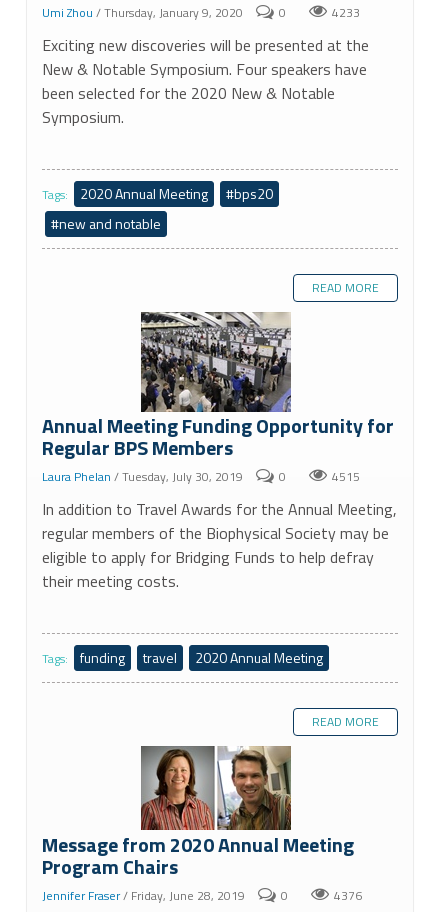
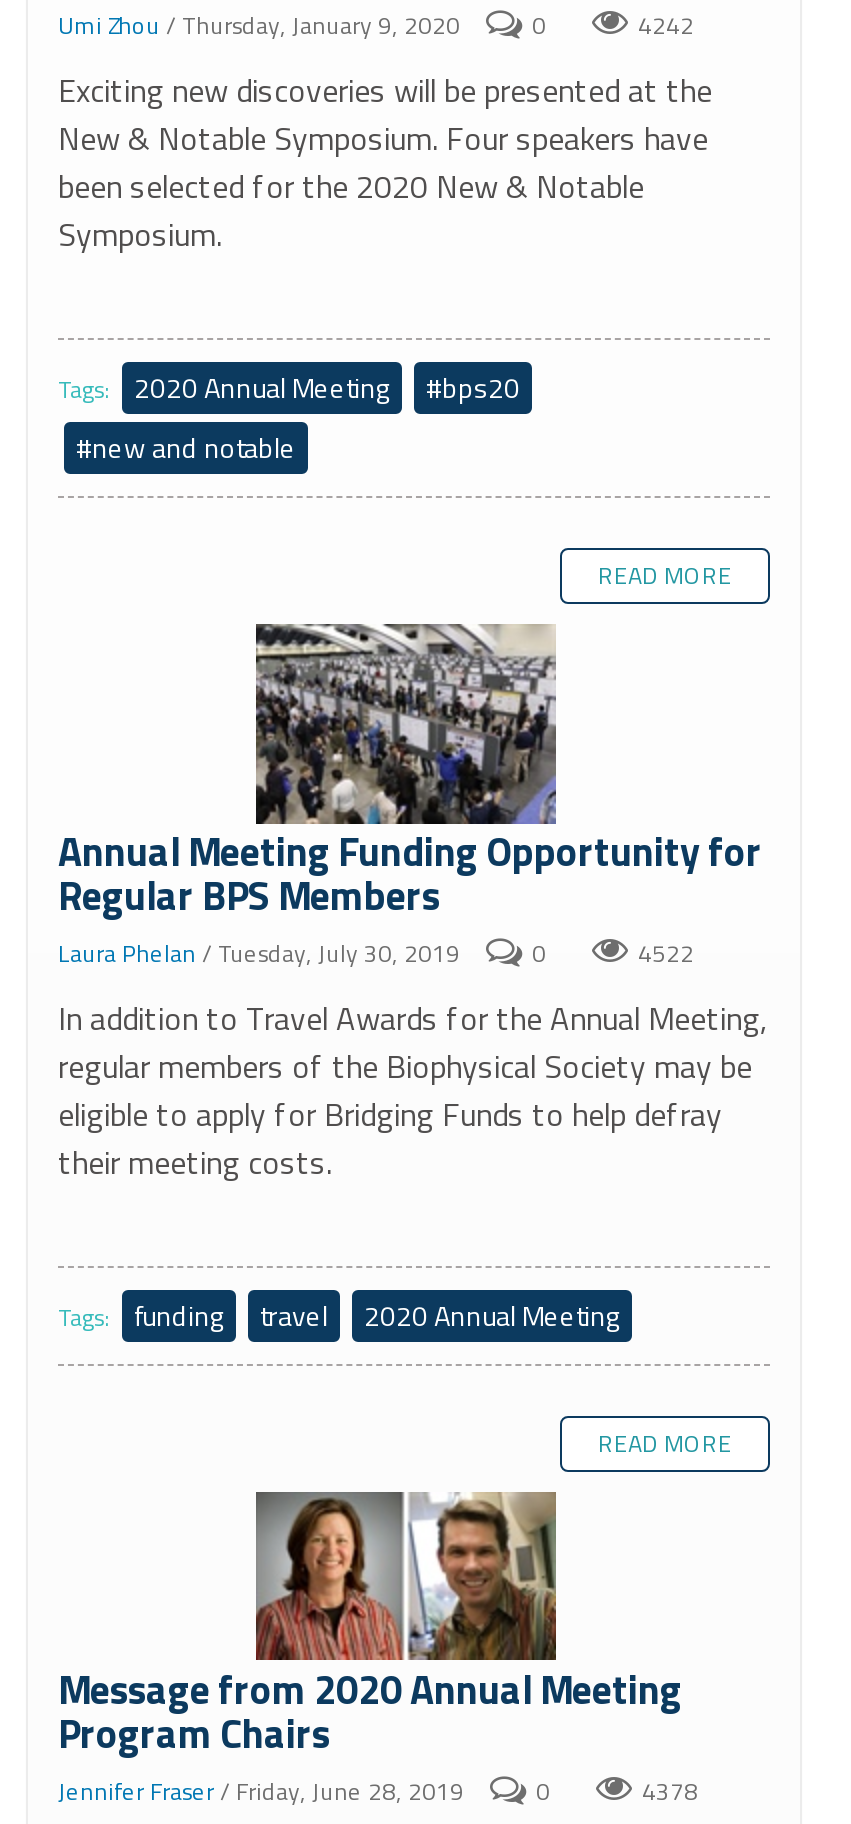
[332,3,360,22] 4233 -> [638,6,694,44] 4242
[332,467,360,486] 4515 -> [638,935,694,973] 4522
[334,886,362,905] 4376 -> [642,1772,698,1810] 4378

